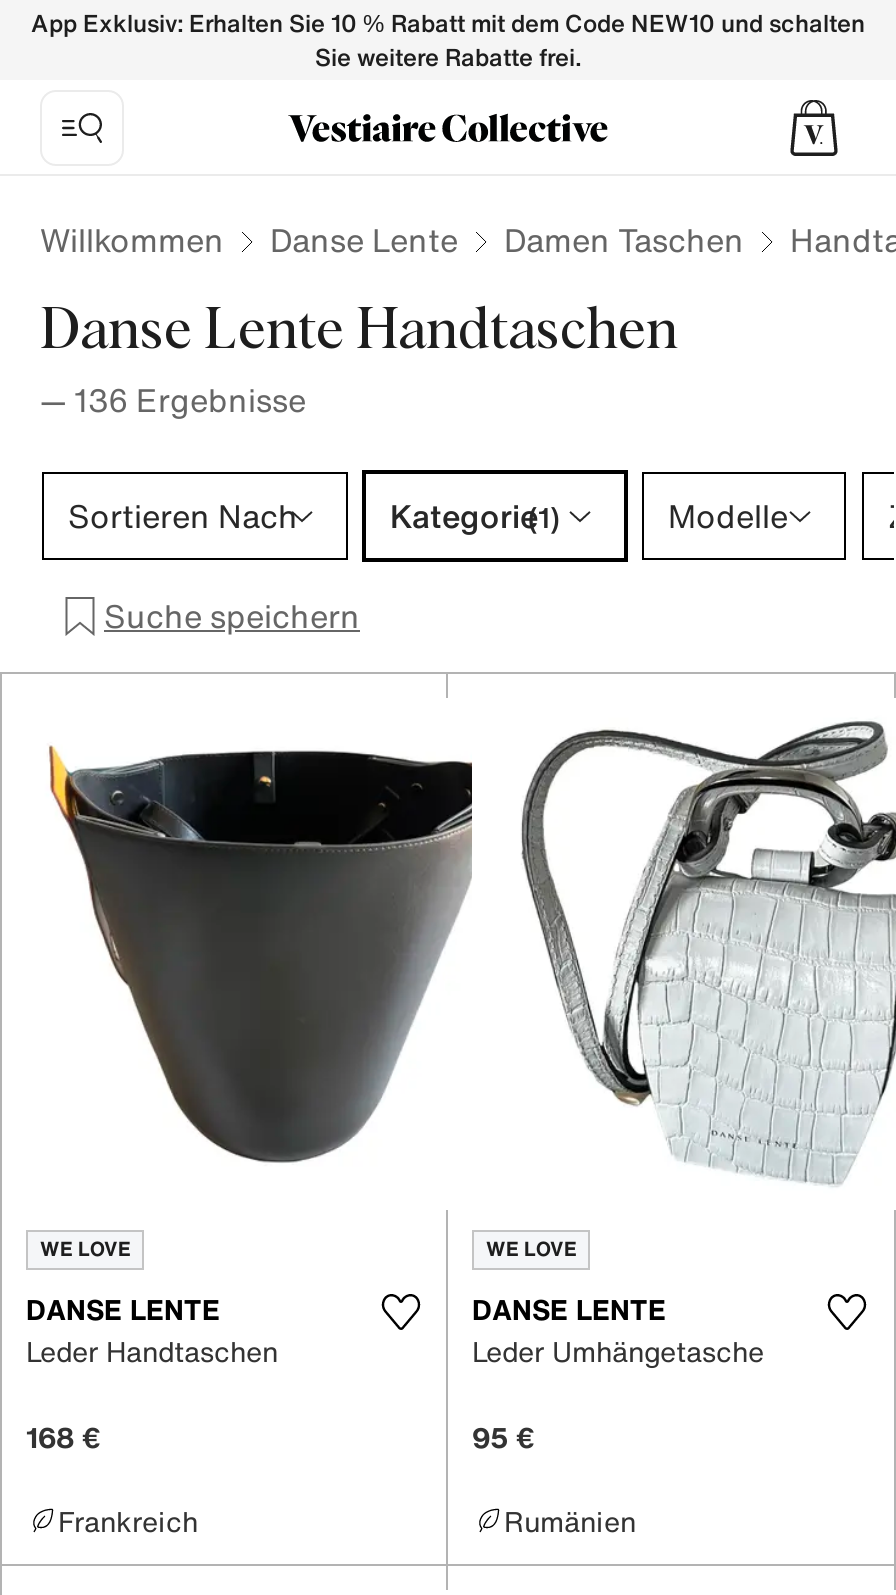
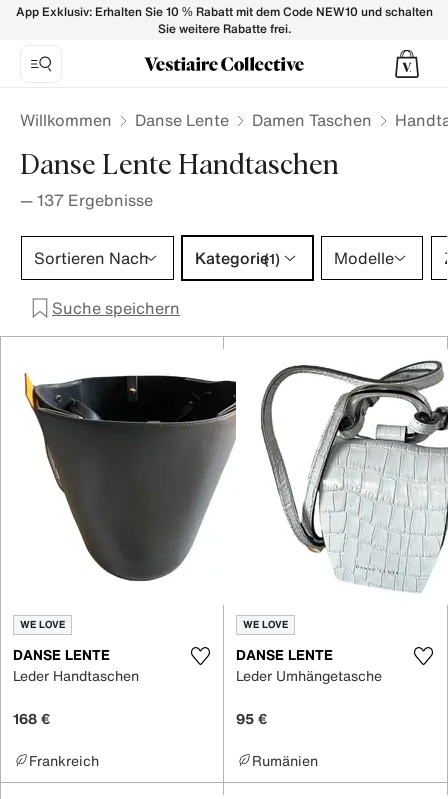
[40,376,306,424] — 136 Ergebnisse -> [20,188,153,212] — 137 Ergebnisse

